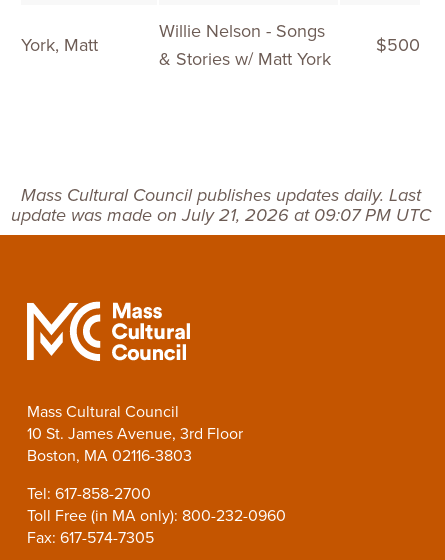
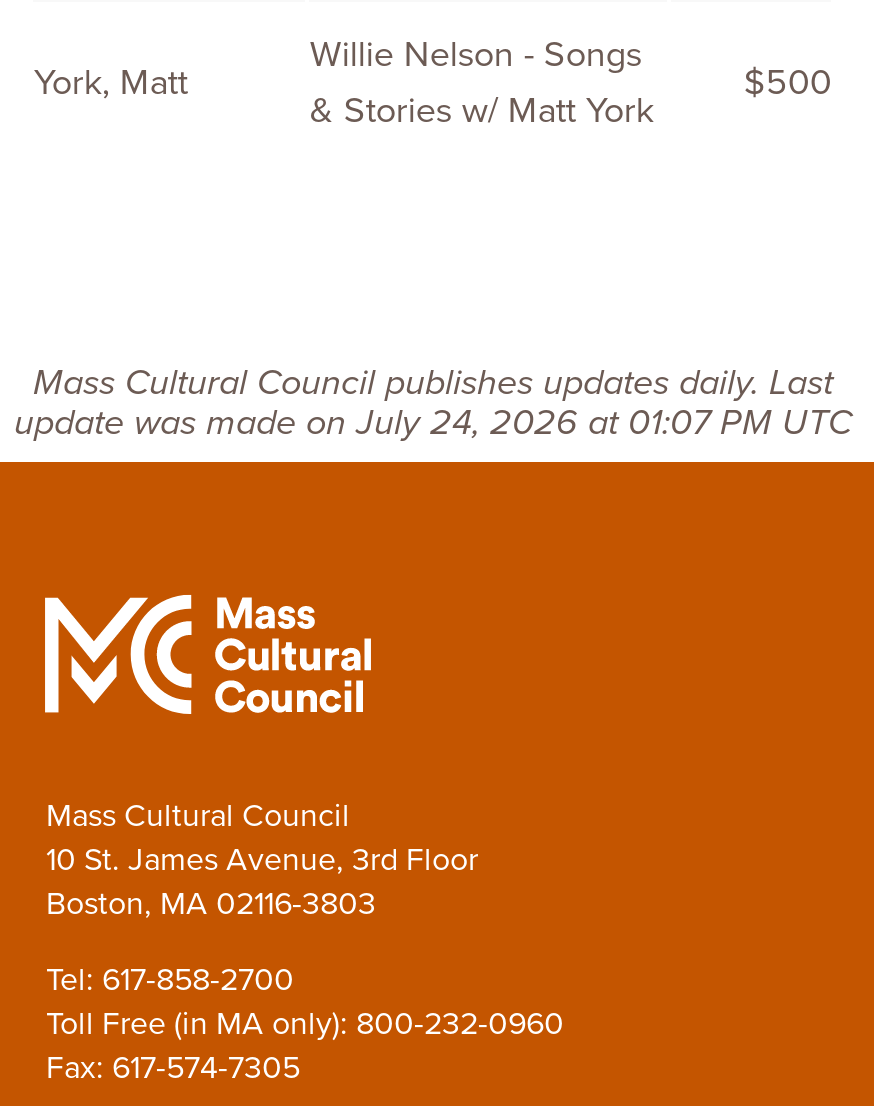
[11,204,431,226] update was made on July 21, 2026 at 09:07 PM UTC -> [14,399,852,443] update was made on July 24, 2026 at 01:07 PM UTC

